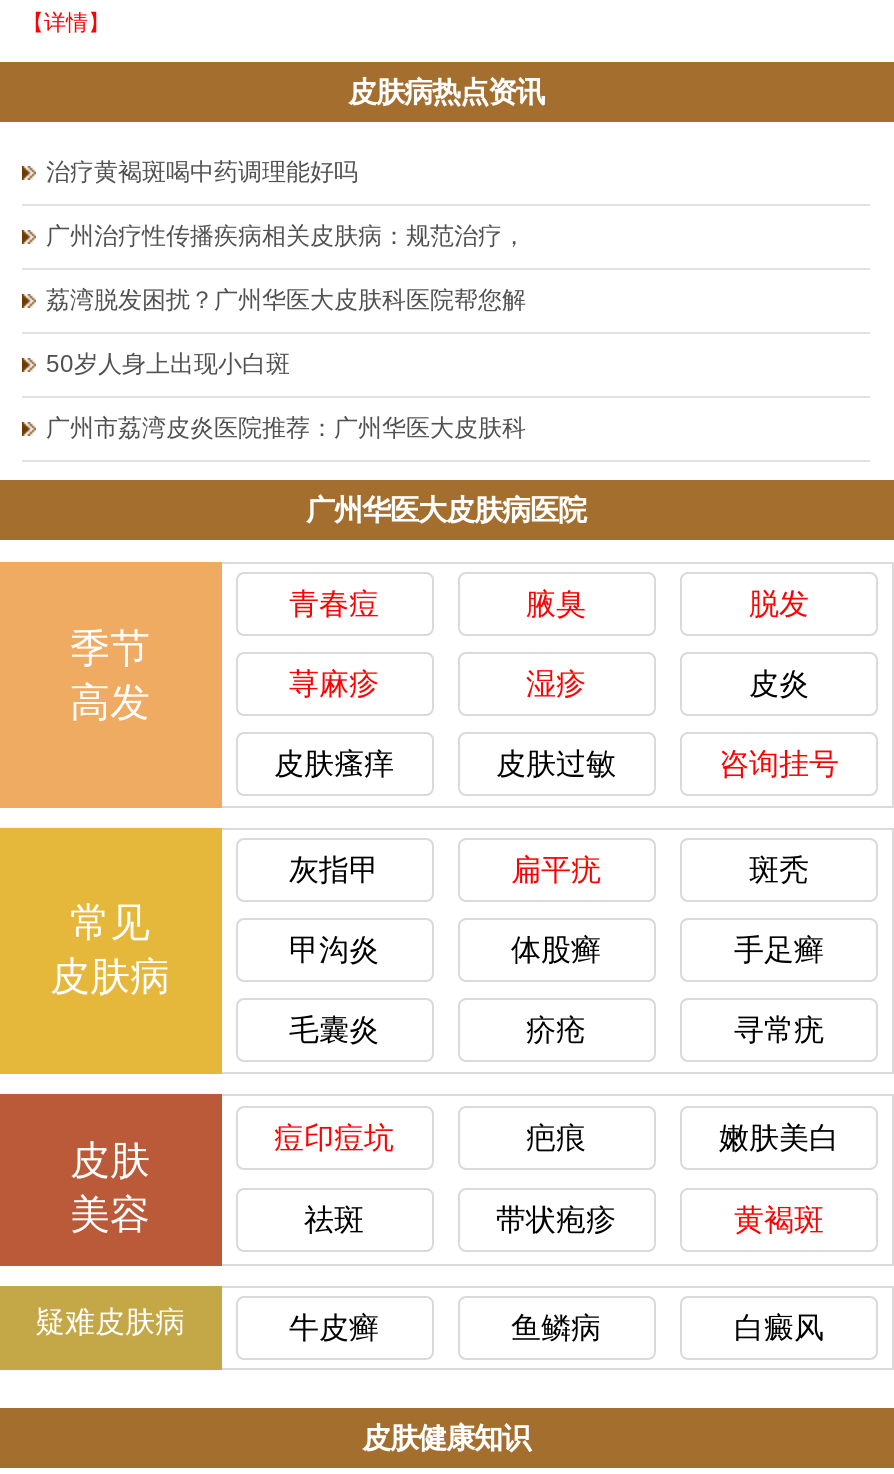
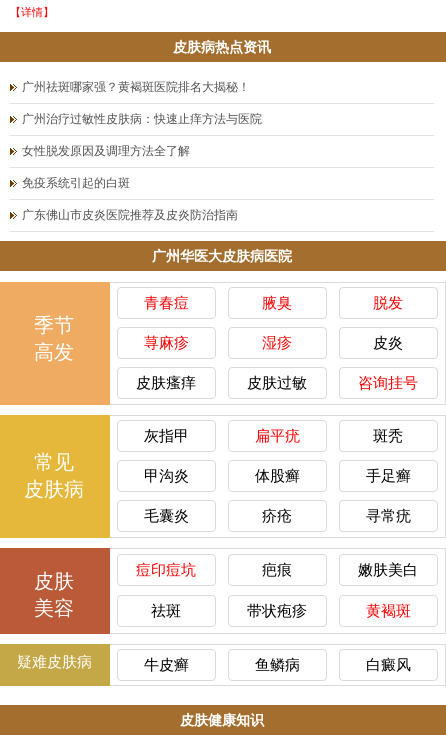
[46,159,358,187] 治疗黄褐斑喝中药调理能好吗 -> [22,80,250,94] 广州祛斑哪家强？黄褐斑医院排名大揭秘！
[46,223,526,251] 广州治疗性传播疾病相关皮肤病：规范治疗， -> [22,112,262,126] 广州治疗过敏性皮肤病：快速止痒方法与医院
[46,287,526,315] 荔湾脱发困扰？广州华医大皮肤科医院帮您解 -> [22,144,190,158] 女性脱发原因及调理方法全了解
[46,351,290,379] 50岁人身上出现小白斑 -> [22,176,130,190] 免疫系统引起的白斑
[46,415,526,443] 广州市荔湾皮炎医院推荐：广州华医大皮肤科 -> [22,208,238,222] 广东佛山市皮炎医院推荐及皮炎防治指南

